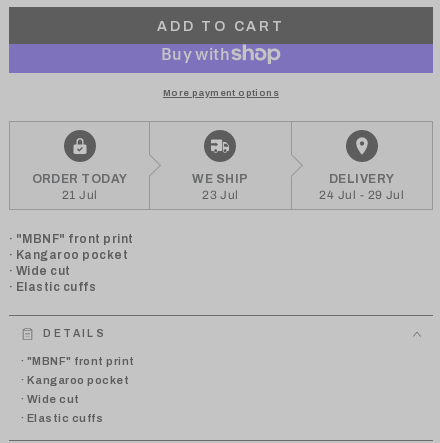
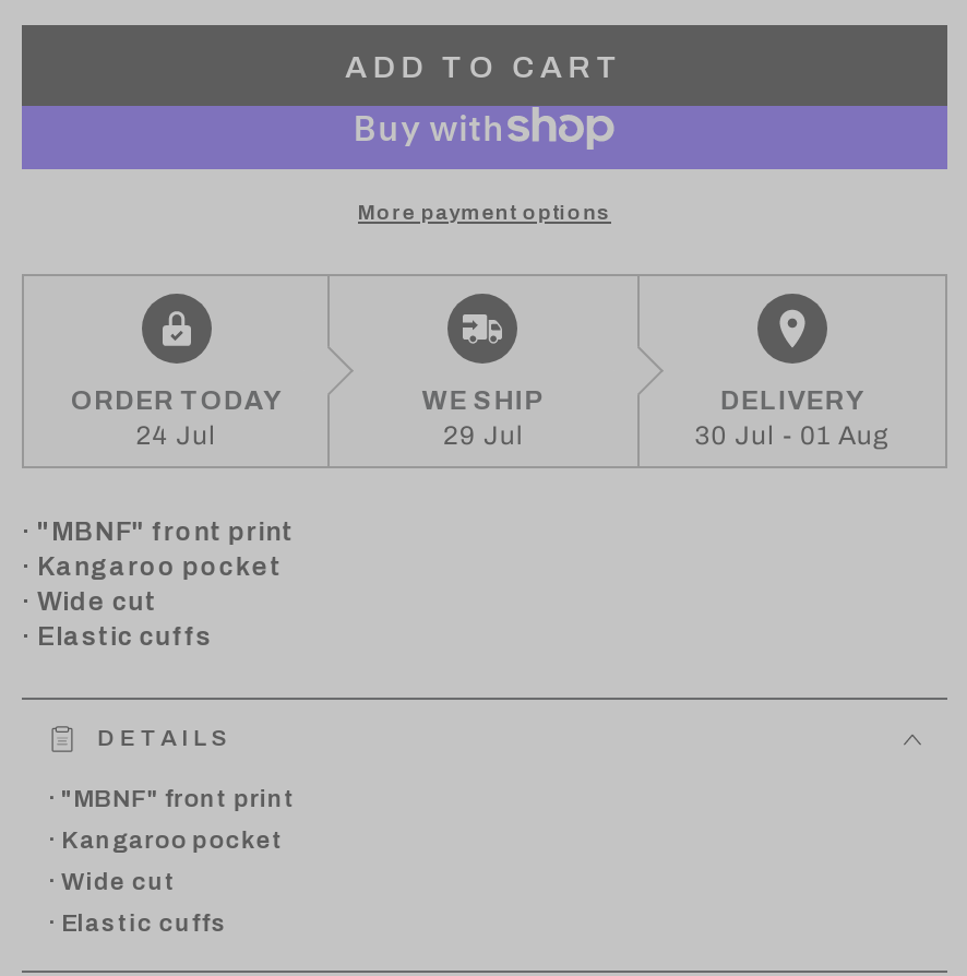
[62,188,98,202] 21 Jul -> [136,420,216,450] 24 Jul
[202,188,239,202] 23 Jul -> [443,420,524,450] 29 Jul
[319,188,404,202] 24 Jul - 29 Jul -> [695,420,889,450] 30 Jul - 01 Aug

